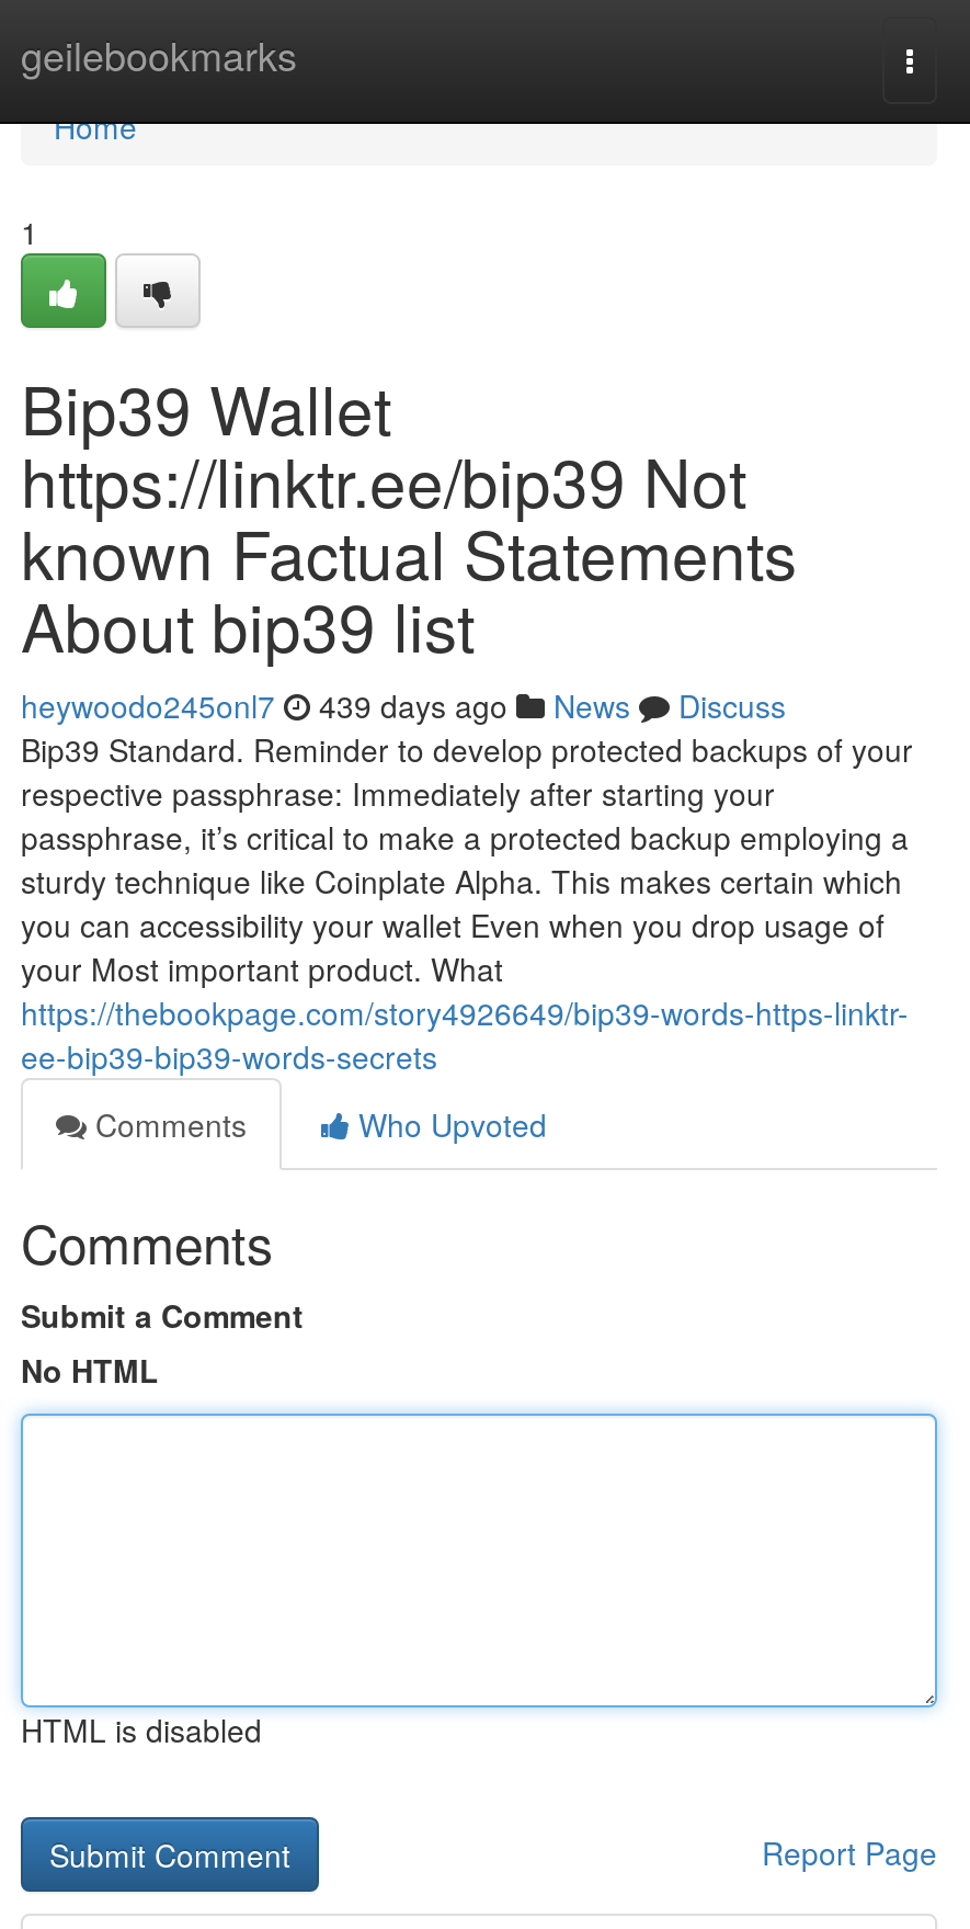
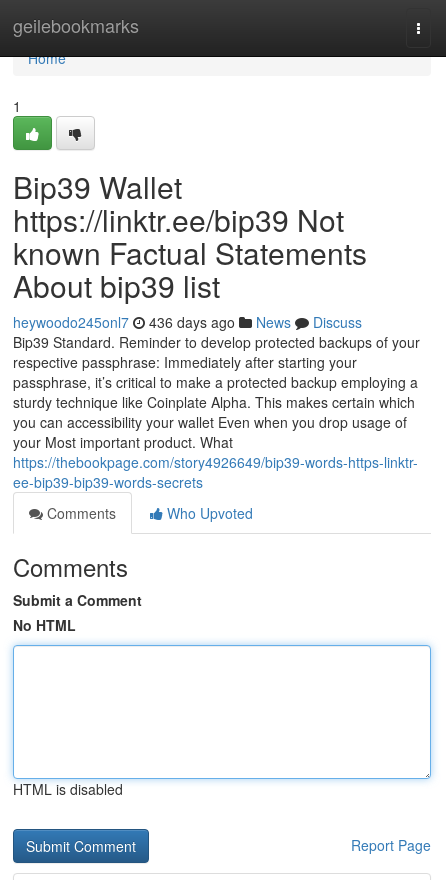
[21,683,786,727] heywoodo245onl7 439 days ago News Discuss -> [13,312,362,332] heywoodo245onl7 436 days ago News Discuss

